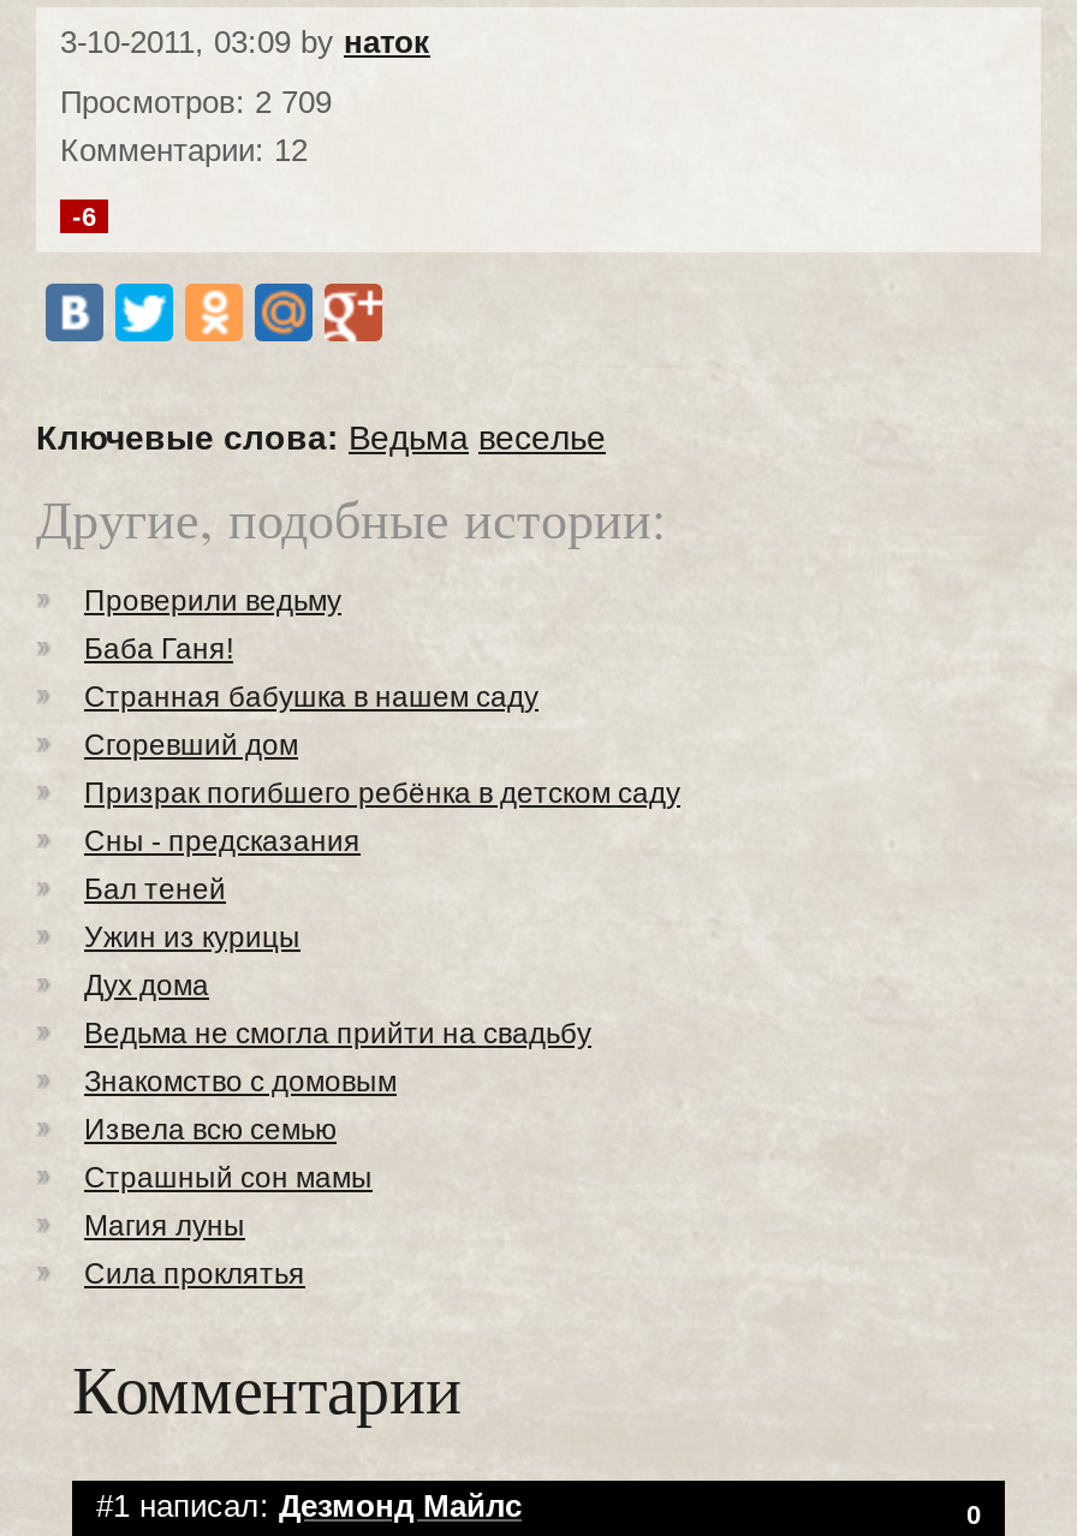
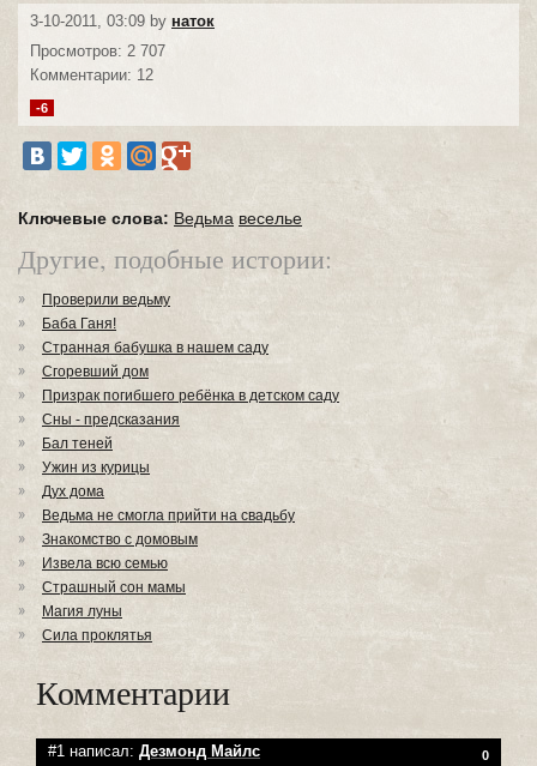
[60,84,332,120] Просмотров: 2 709 -> [30,42,165,60] Просмотров: 2 707

